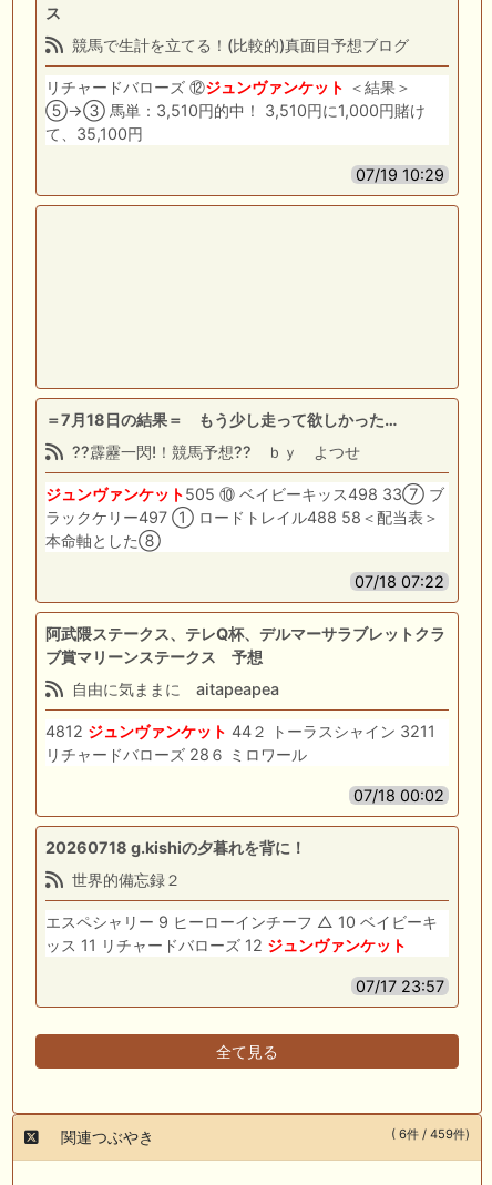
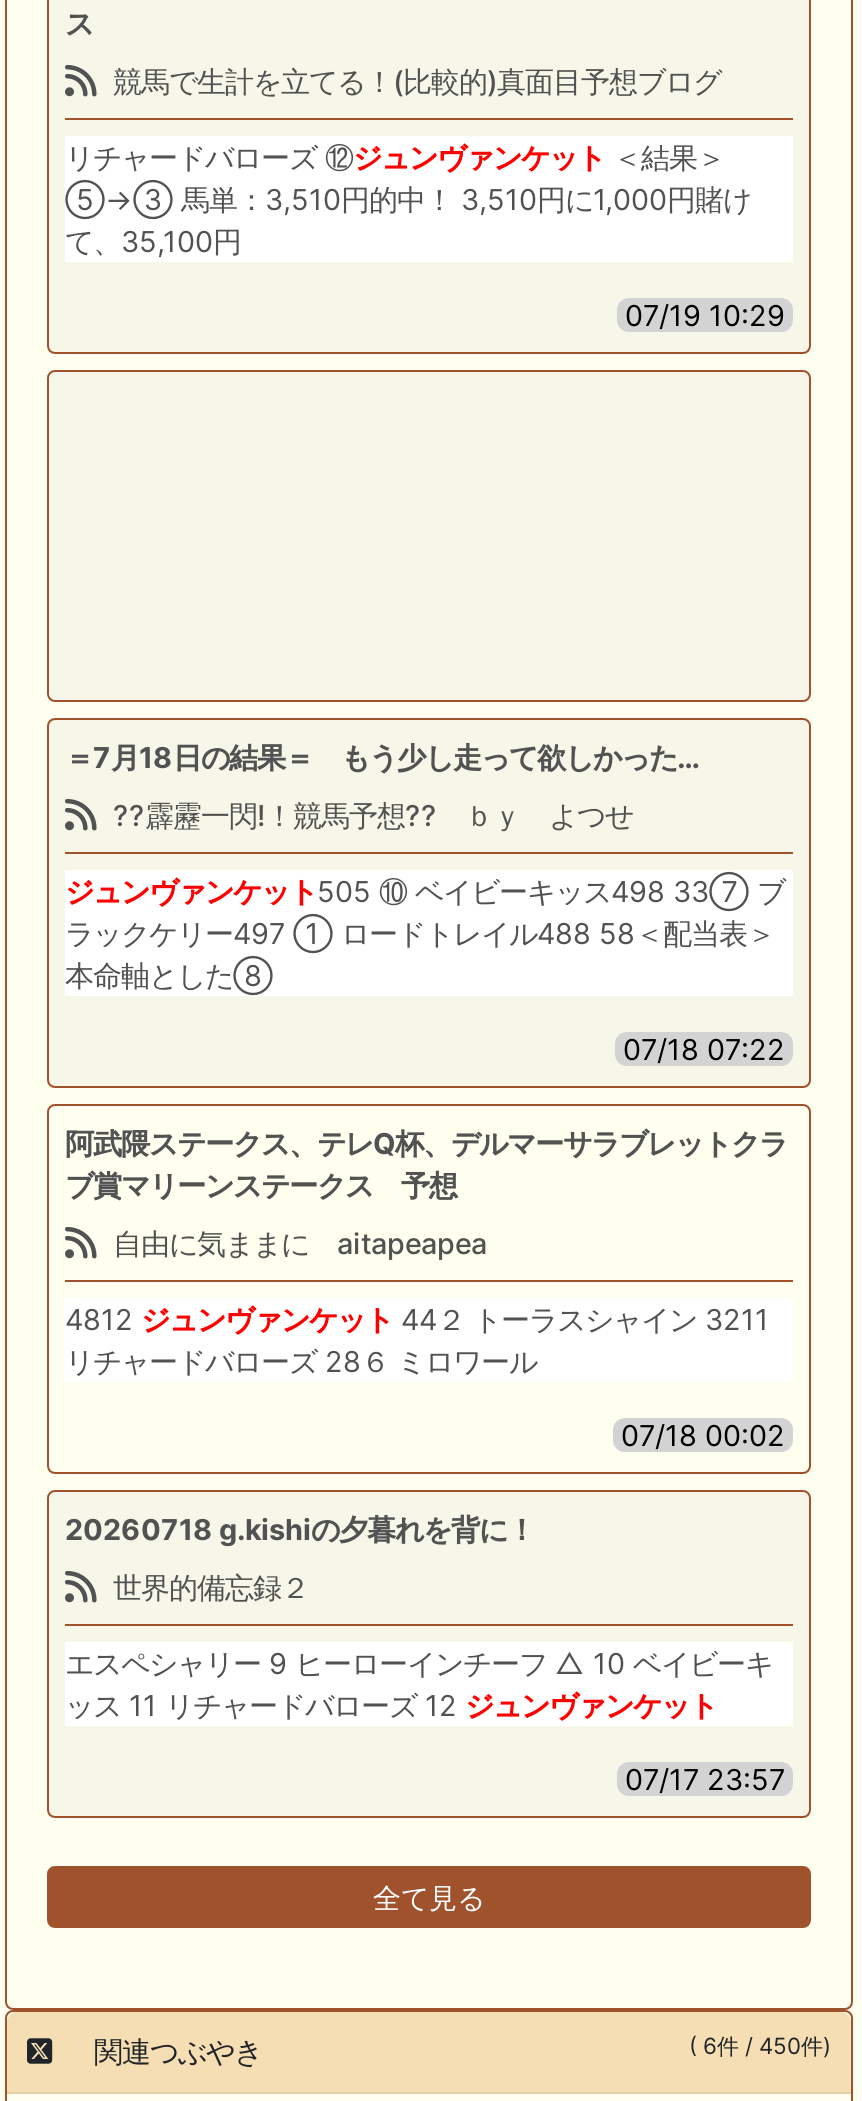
[391,1126,470,1142] ( 6件 / 459件) -> [689,2032,831,2060] ( 6件 / 450件)

